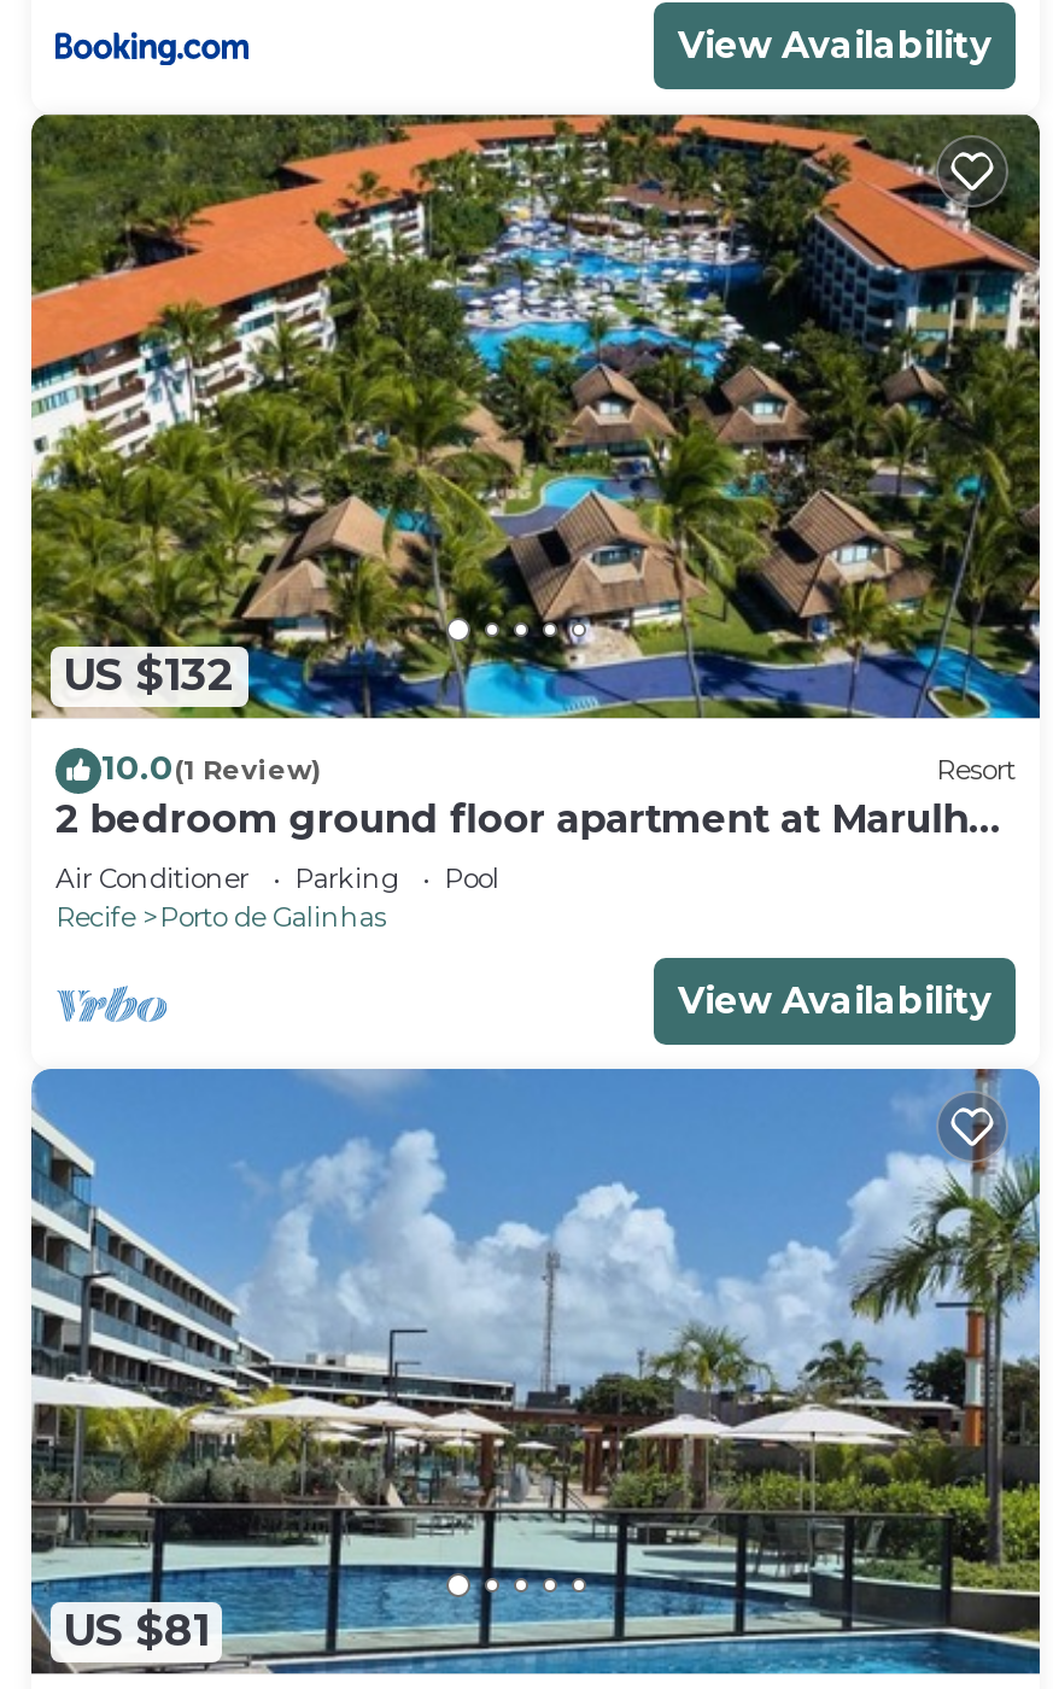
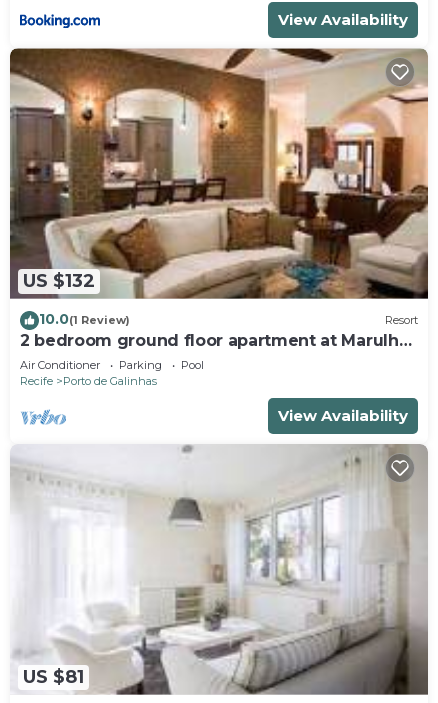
[29,113,1042,721] [image] -> [9,48,429,300] [image]
[29,1066,1042,1677] [image] -> [10,444,428,696] [image]

